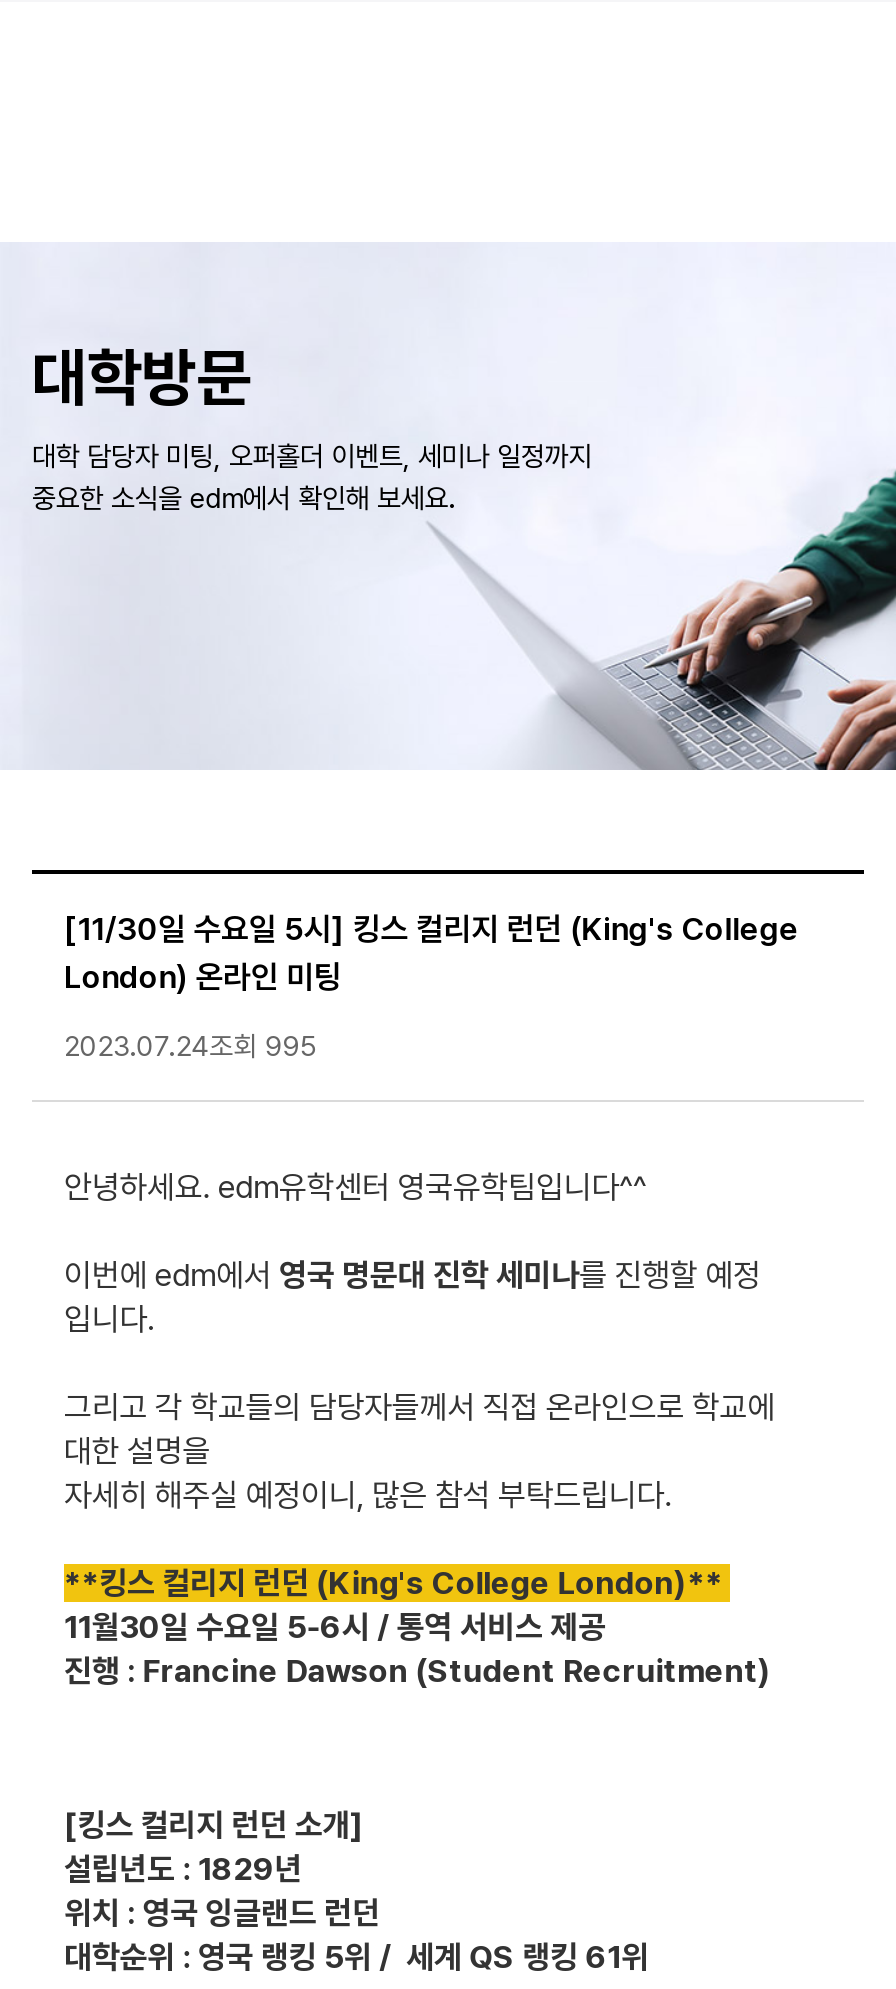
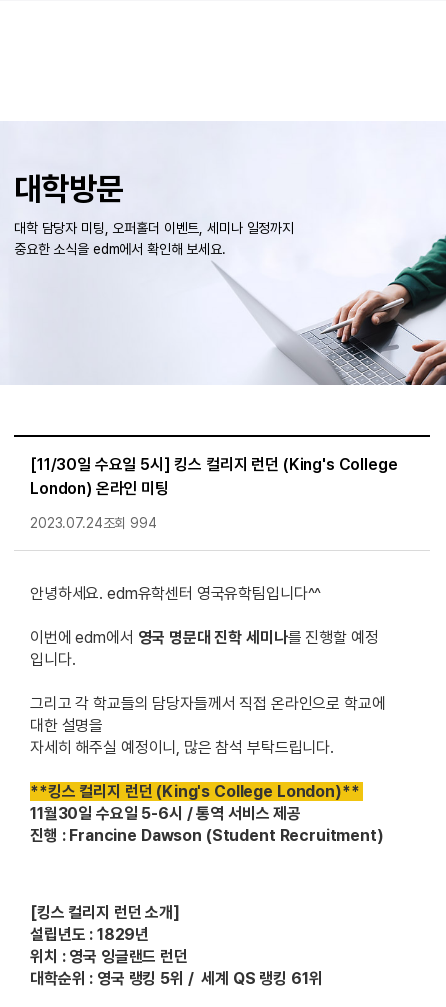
[64,1030,318,1062] 2023.07.24조회 995 -> [30,515,157,531] 2023.07.24조회 994

